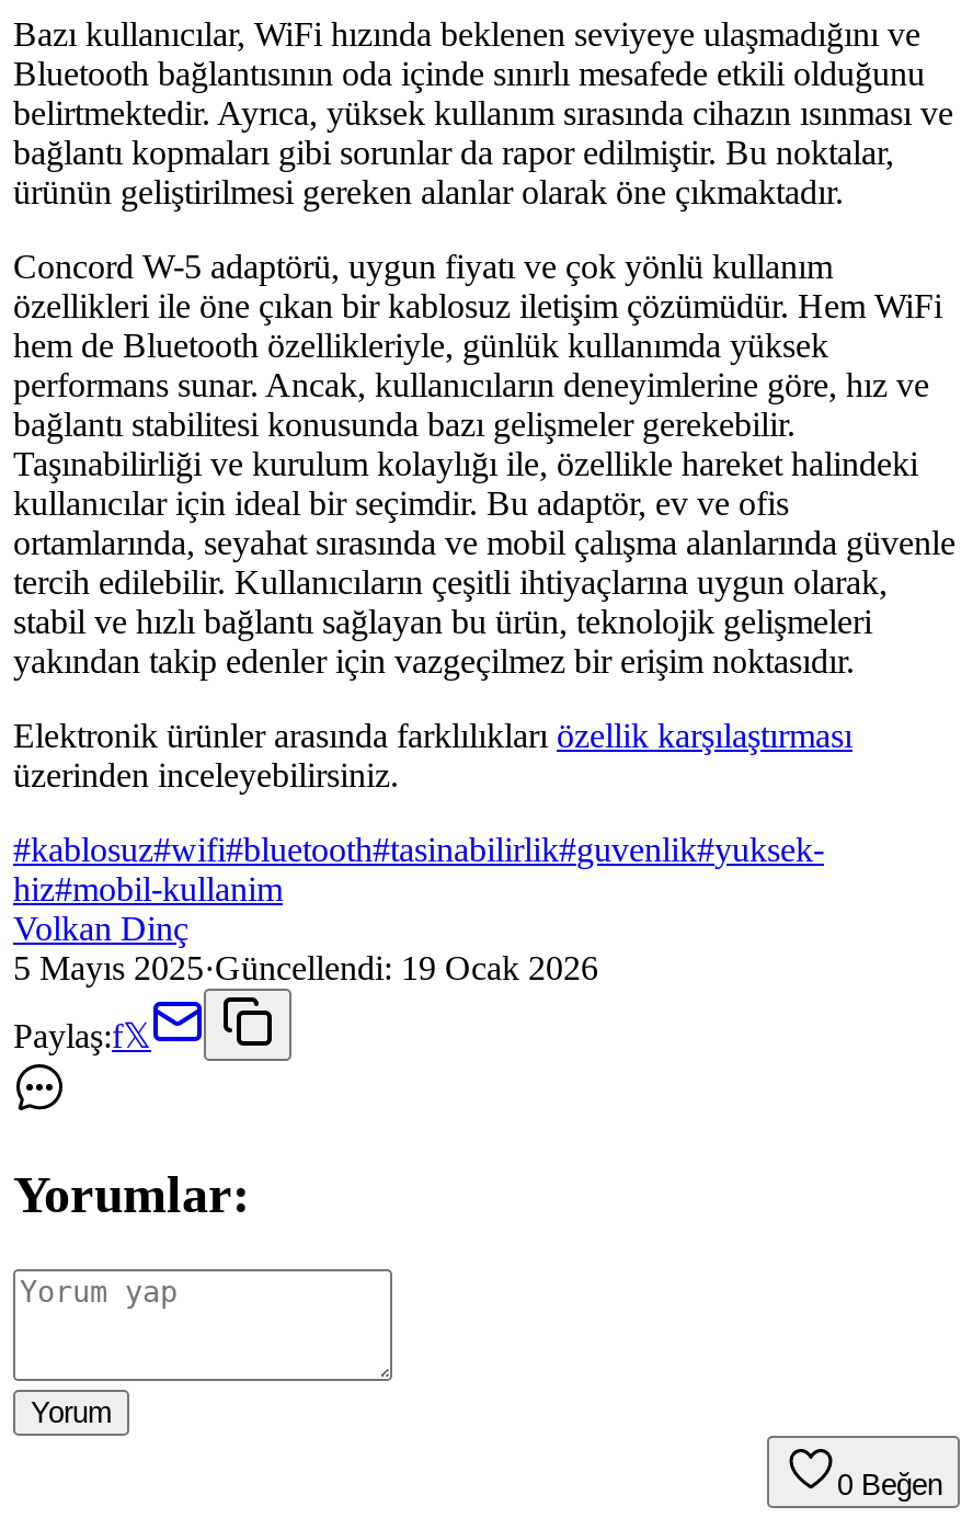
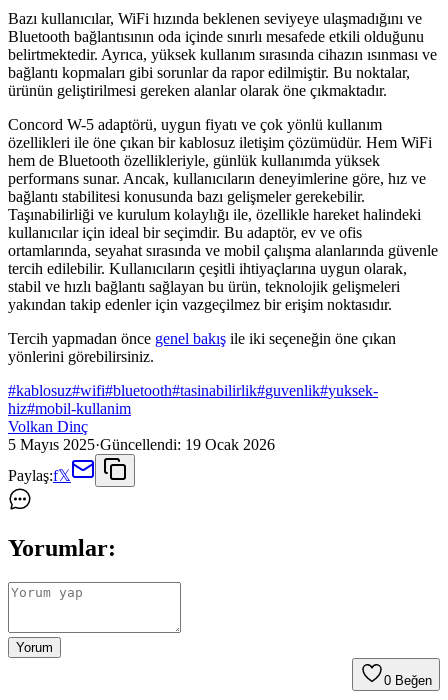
[13,717,852,794] Elektronik ürünler arasında farklılıkları özellik karşılaştırması | üzerinden inceleyebilirsiniz. -> [8,330,396,365] Tercih yapmadan önce genel bakış ile iki seçeneğin öne çıkan | yönlerini görebilirsiniz.

